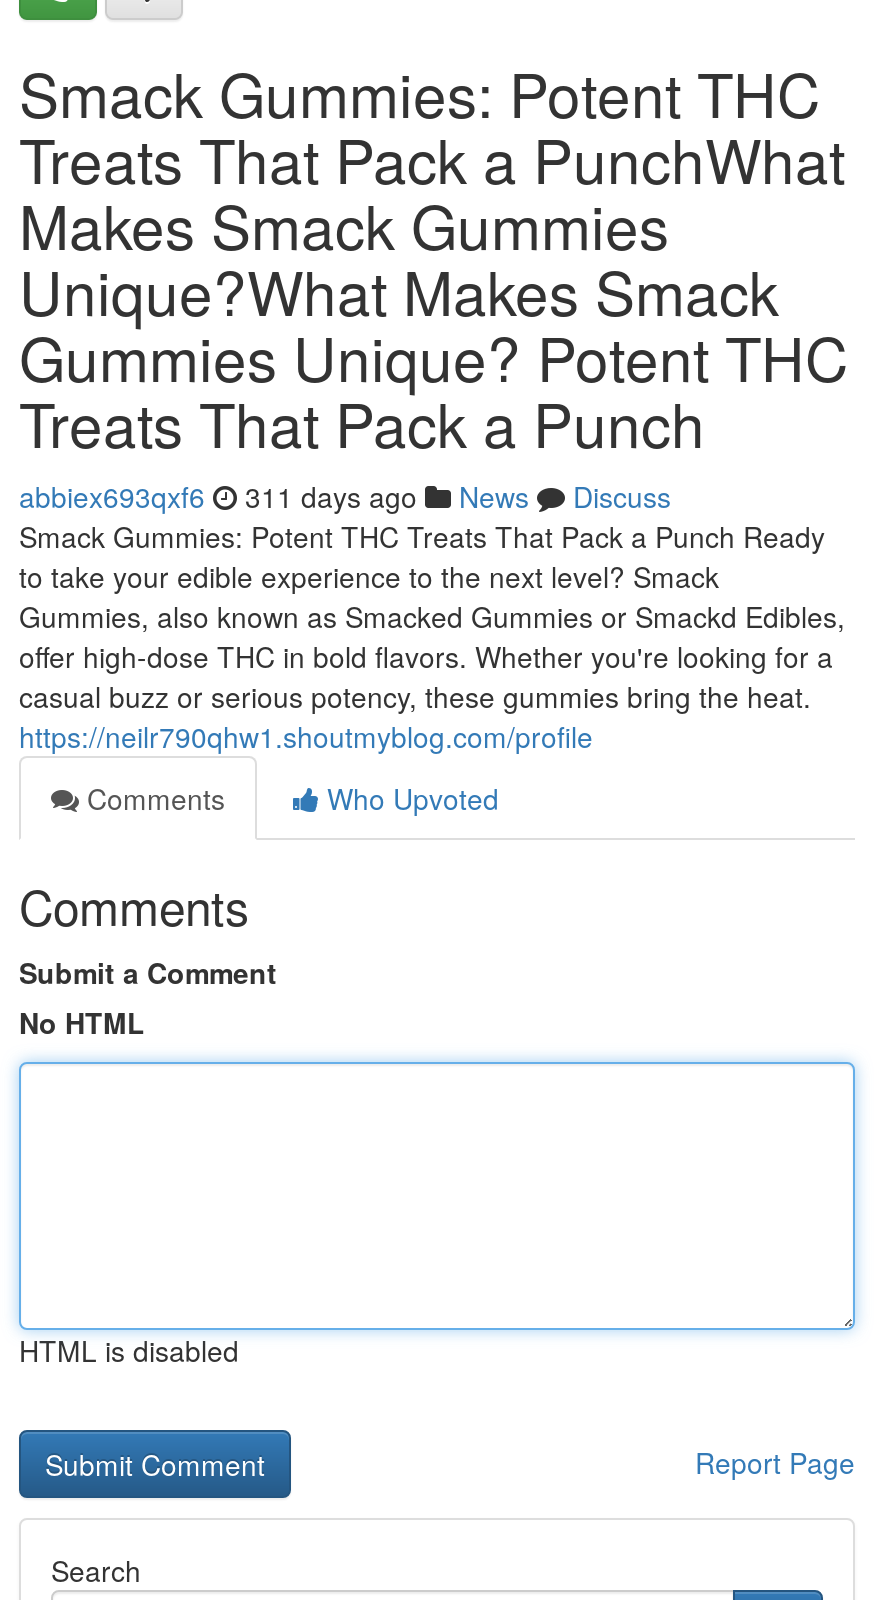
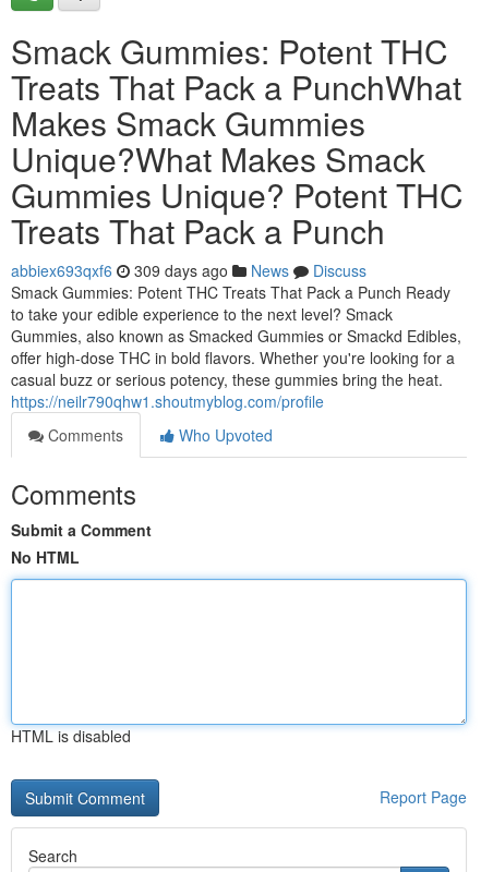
[19,476,671,516] abbiex693qxf6 311 days ago News Discuss -> [11,259,366,281] abbiex693qxf6 309 days ago News Discuss

